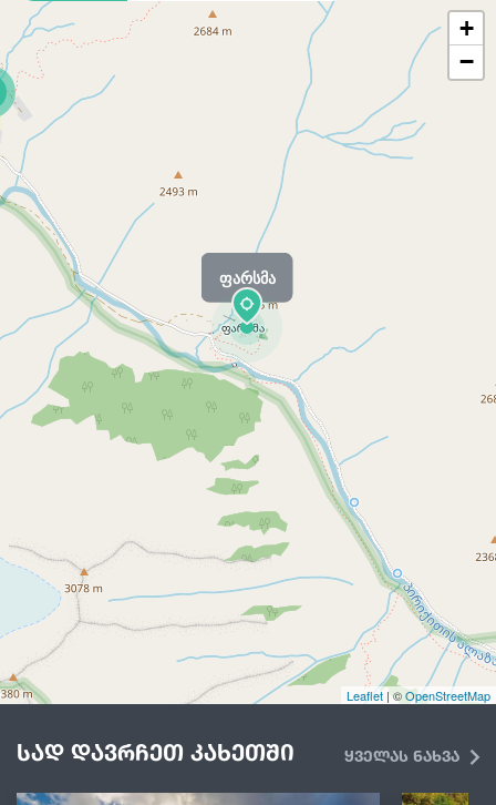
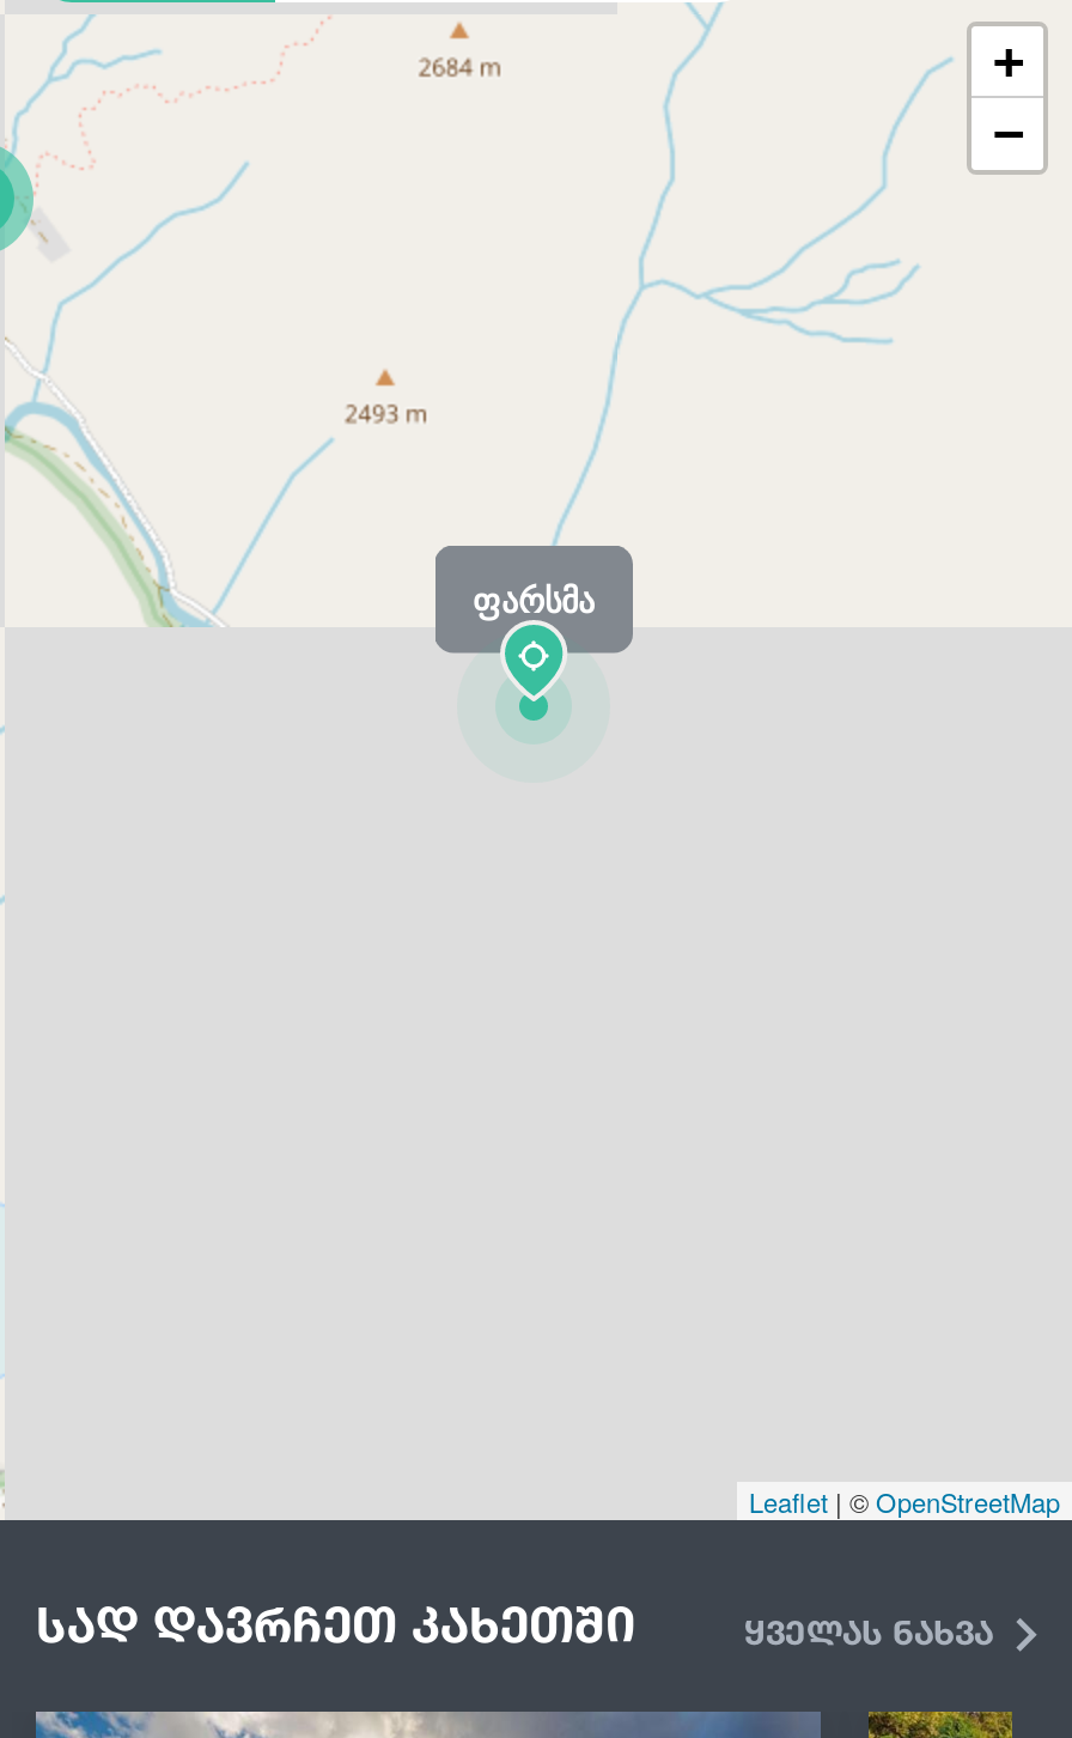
[3,291,493,704] [image] -> none

